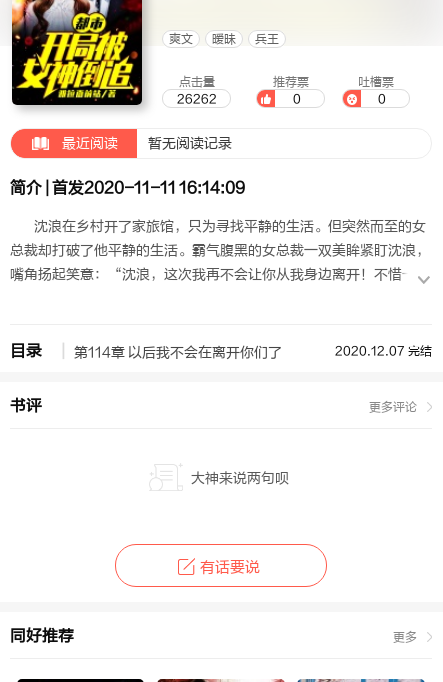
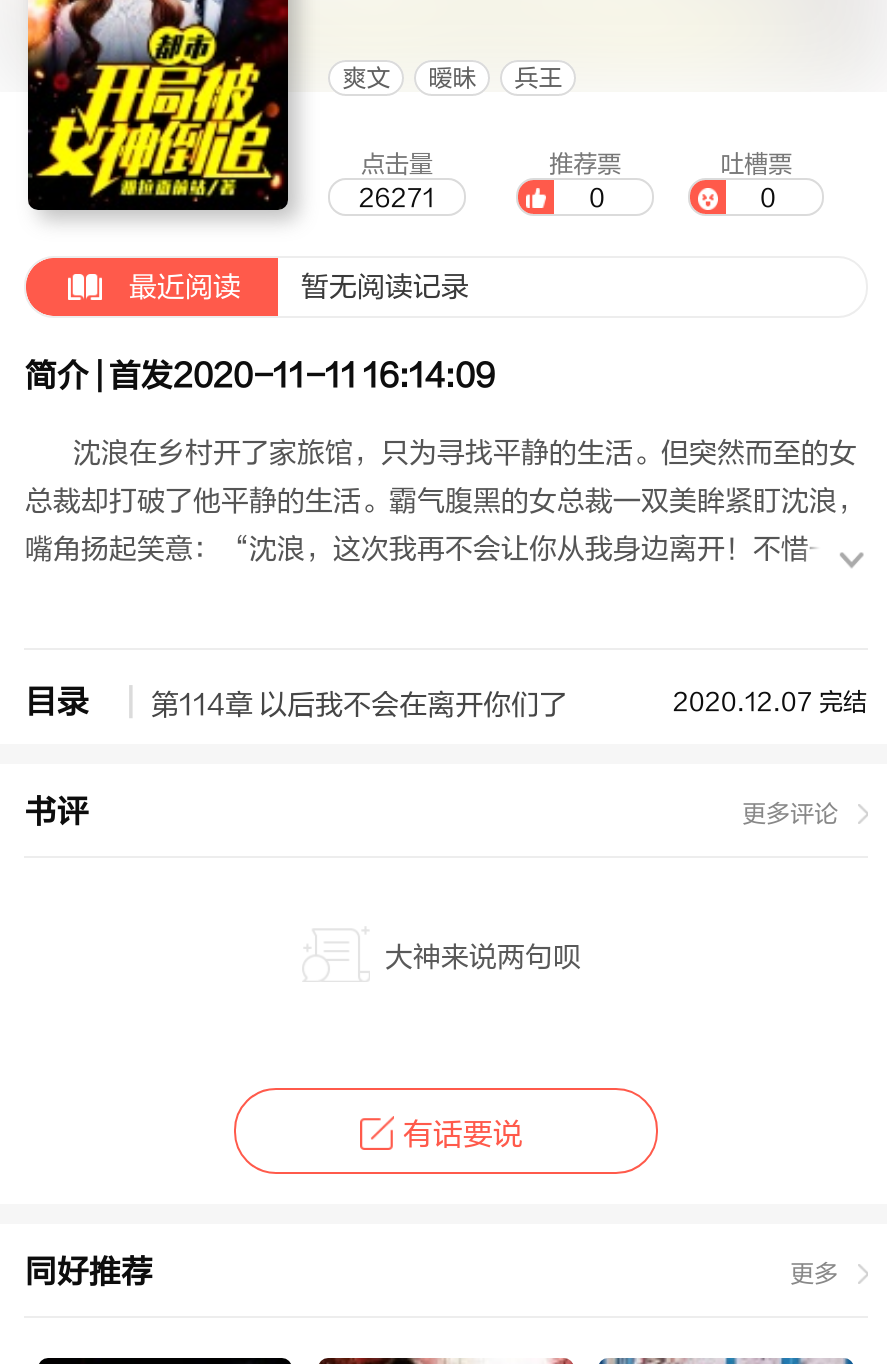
[176,92,216,106] 26262 -> [359,183,435,211] 26271

